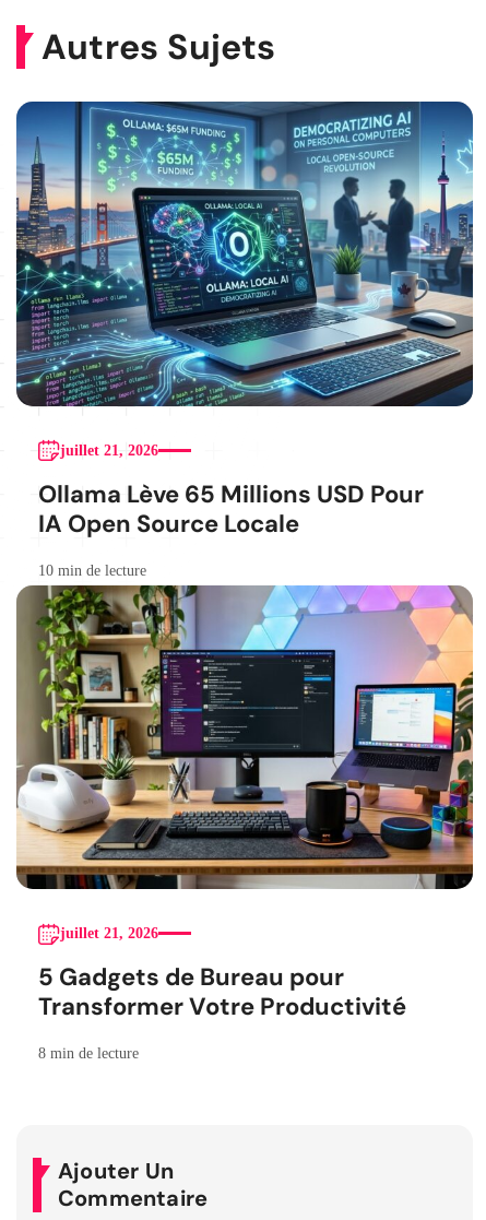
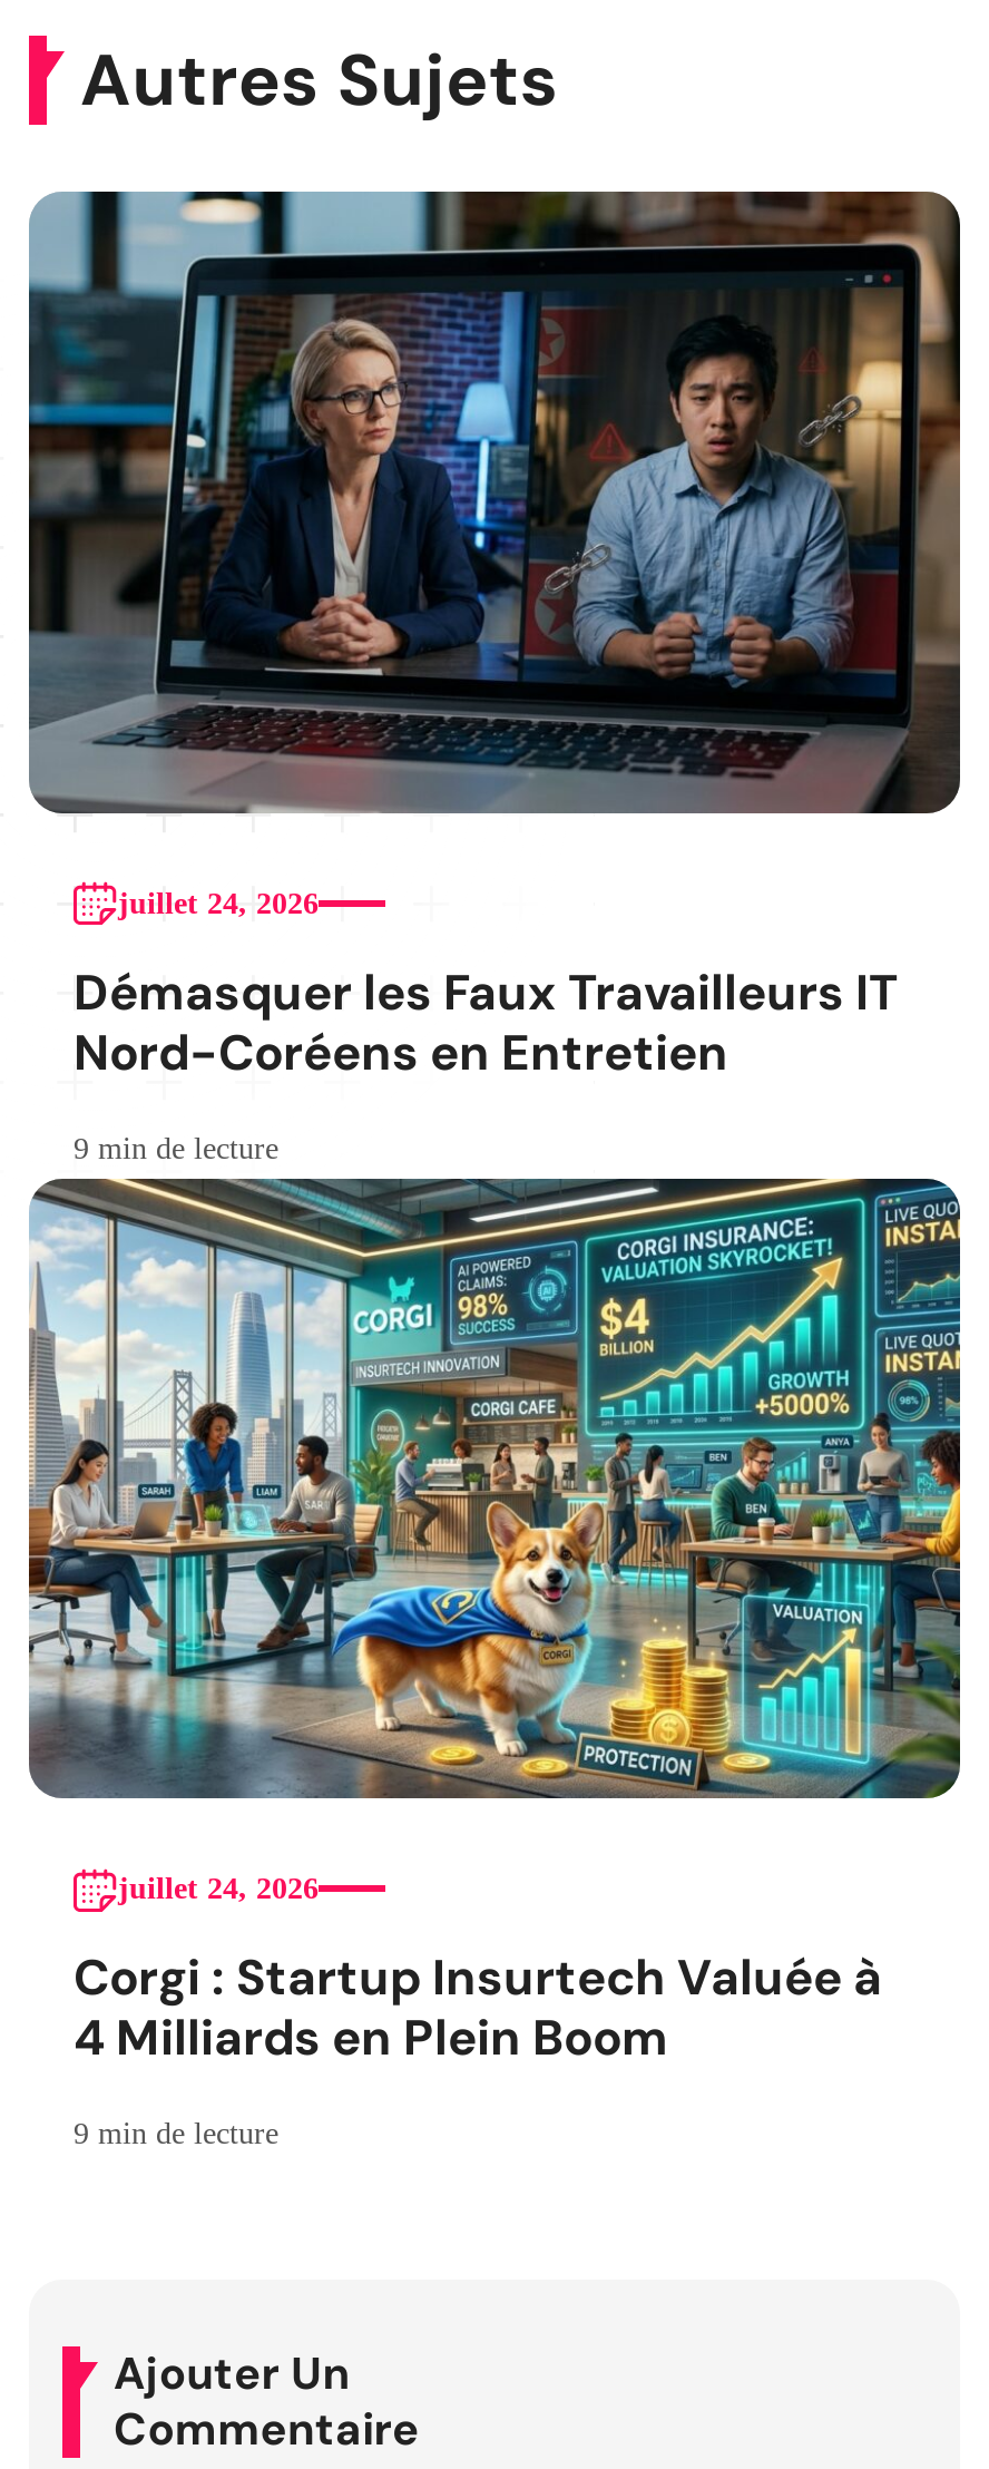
[15,100,474,458] [image] | juillet 21, 2026 -> [27,189,962,919] [image] | juillet 24, 2026
[38,478,424,539] Ollama Lève 65 Millions USD Pour | IA Open Source Locale -> [74,959,898,1084] Démasquer les Faux Travailleurs IT | Nord-Coréens en Entretien
[38,562,146,578] 10 min de lecture -> [74,1131,278,1164] 9 min de lecture
[16,584,474,942] [image] | juillet 21, 2026 -> [27,1177,962,1905] [image] | juillet 24, 2026
[38,961,406,1022] 5 Gadgets de Bureau pour | Transformer Votre Productivité -> [74,1946,882,2070] Corgi : Startup Insurtech Valuée à | 4 Milliards en Plein Boom
[38,1045,139,1062] 8 min de lecture -> [74,2117,278,2151] 9 min de lecture

